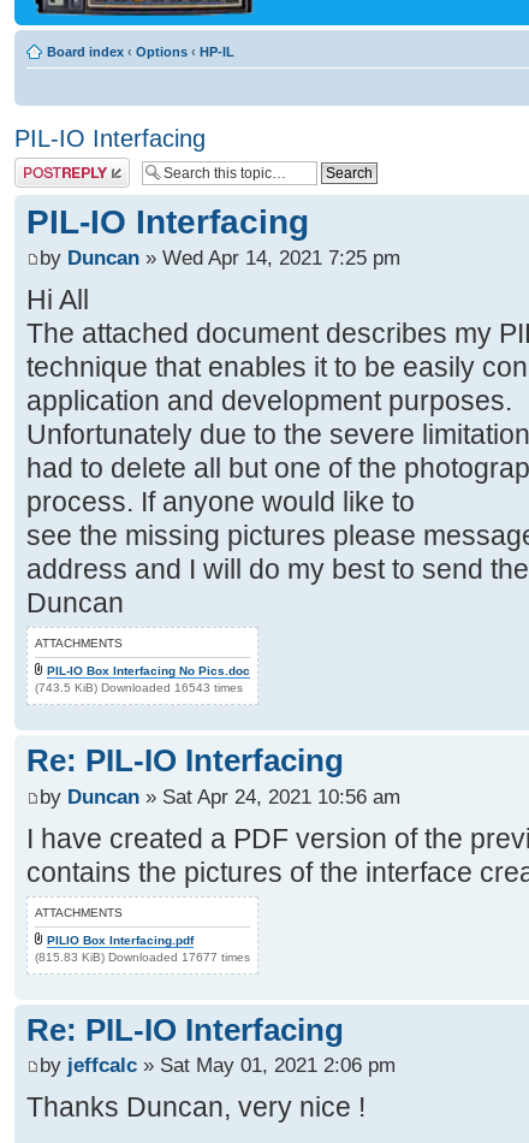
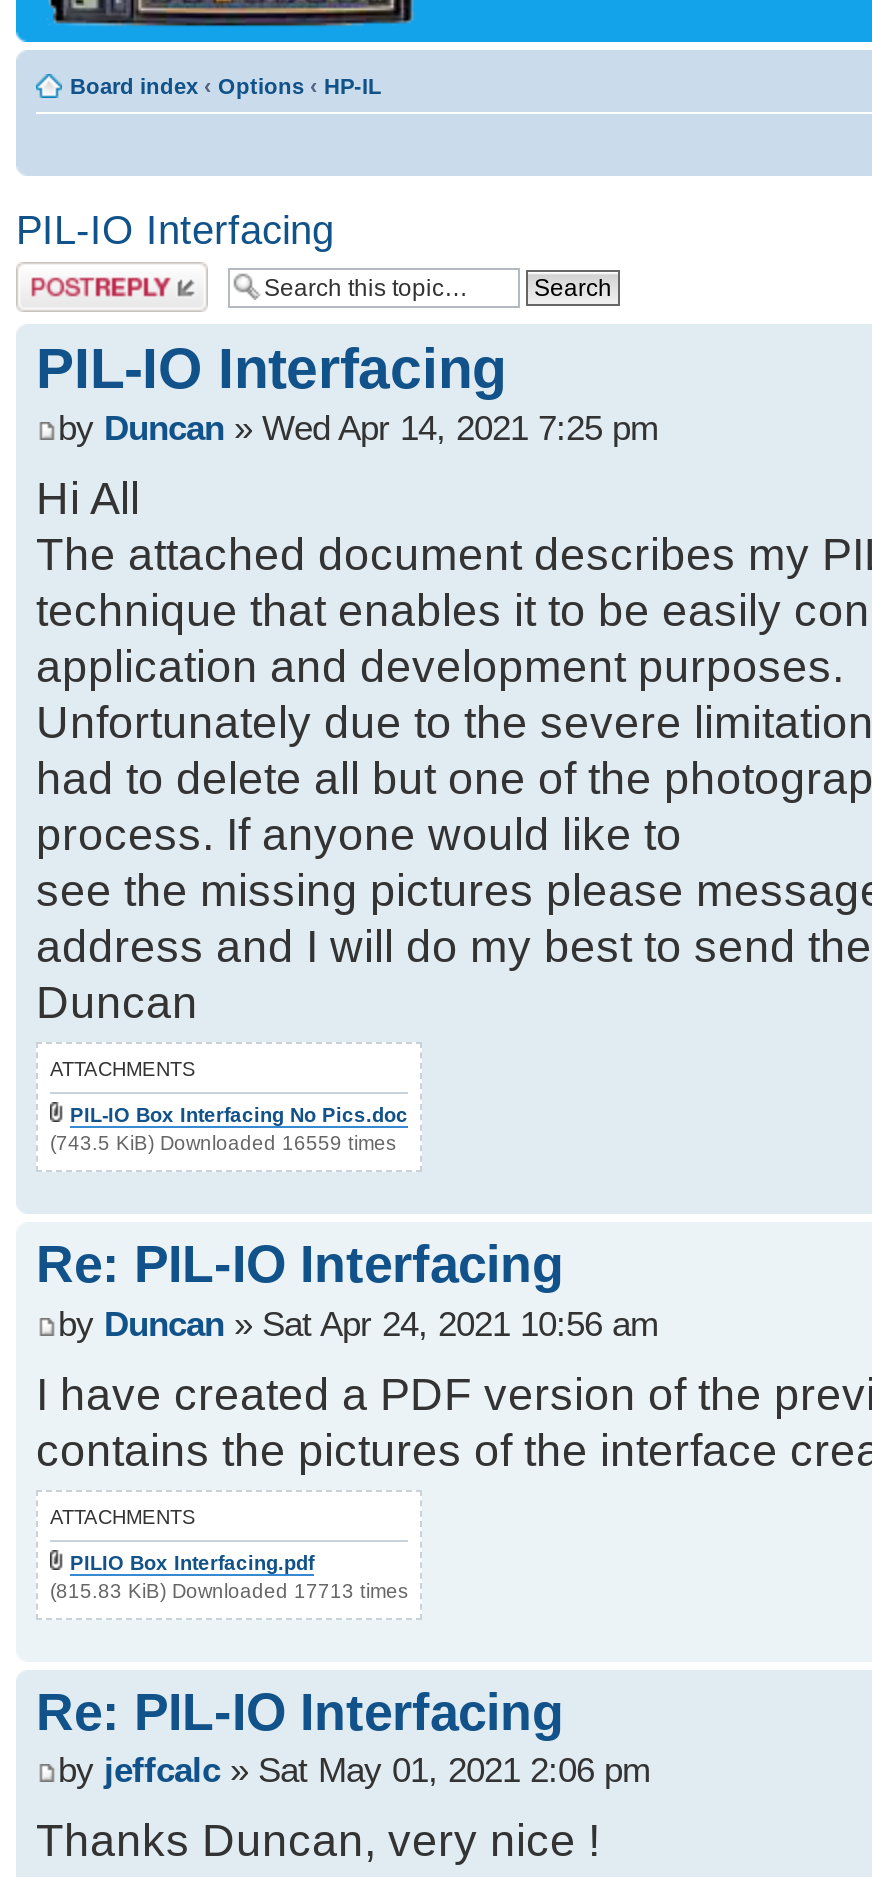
[35,681,243,694] (743.5 KiB) Downloaded 16543 times -> [50,1132,396,1154] (743.5 KiB) Downloaded 16559 times
[35,950,250,963] (815.83 KiB) Downloaded 17677 times -> [50,1579,408,1601] (815.83 KiB) Downloaded 17713 times

